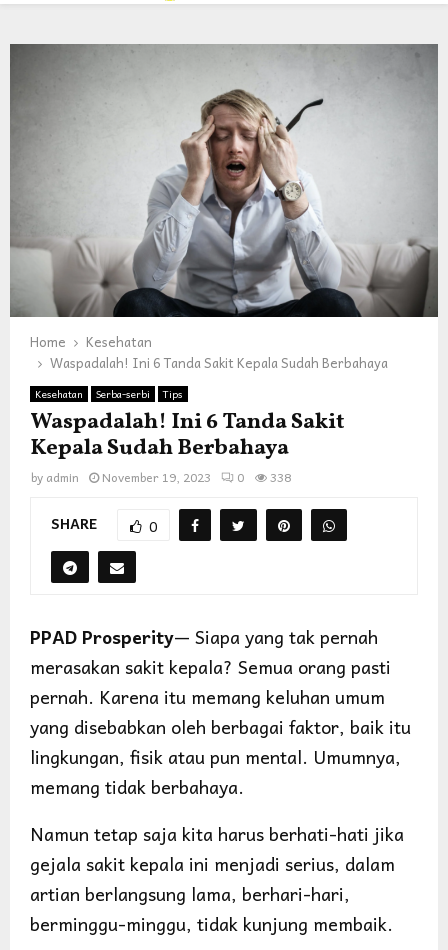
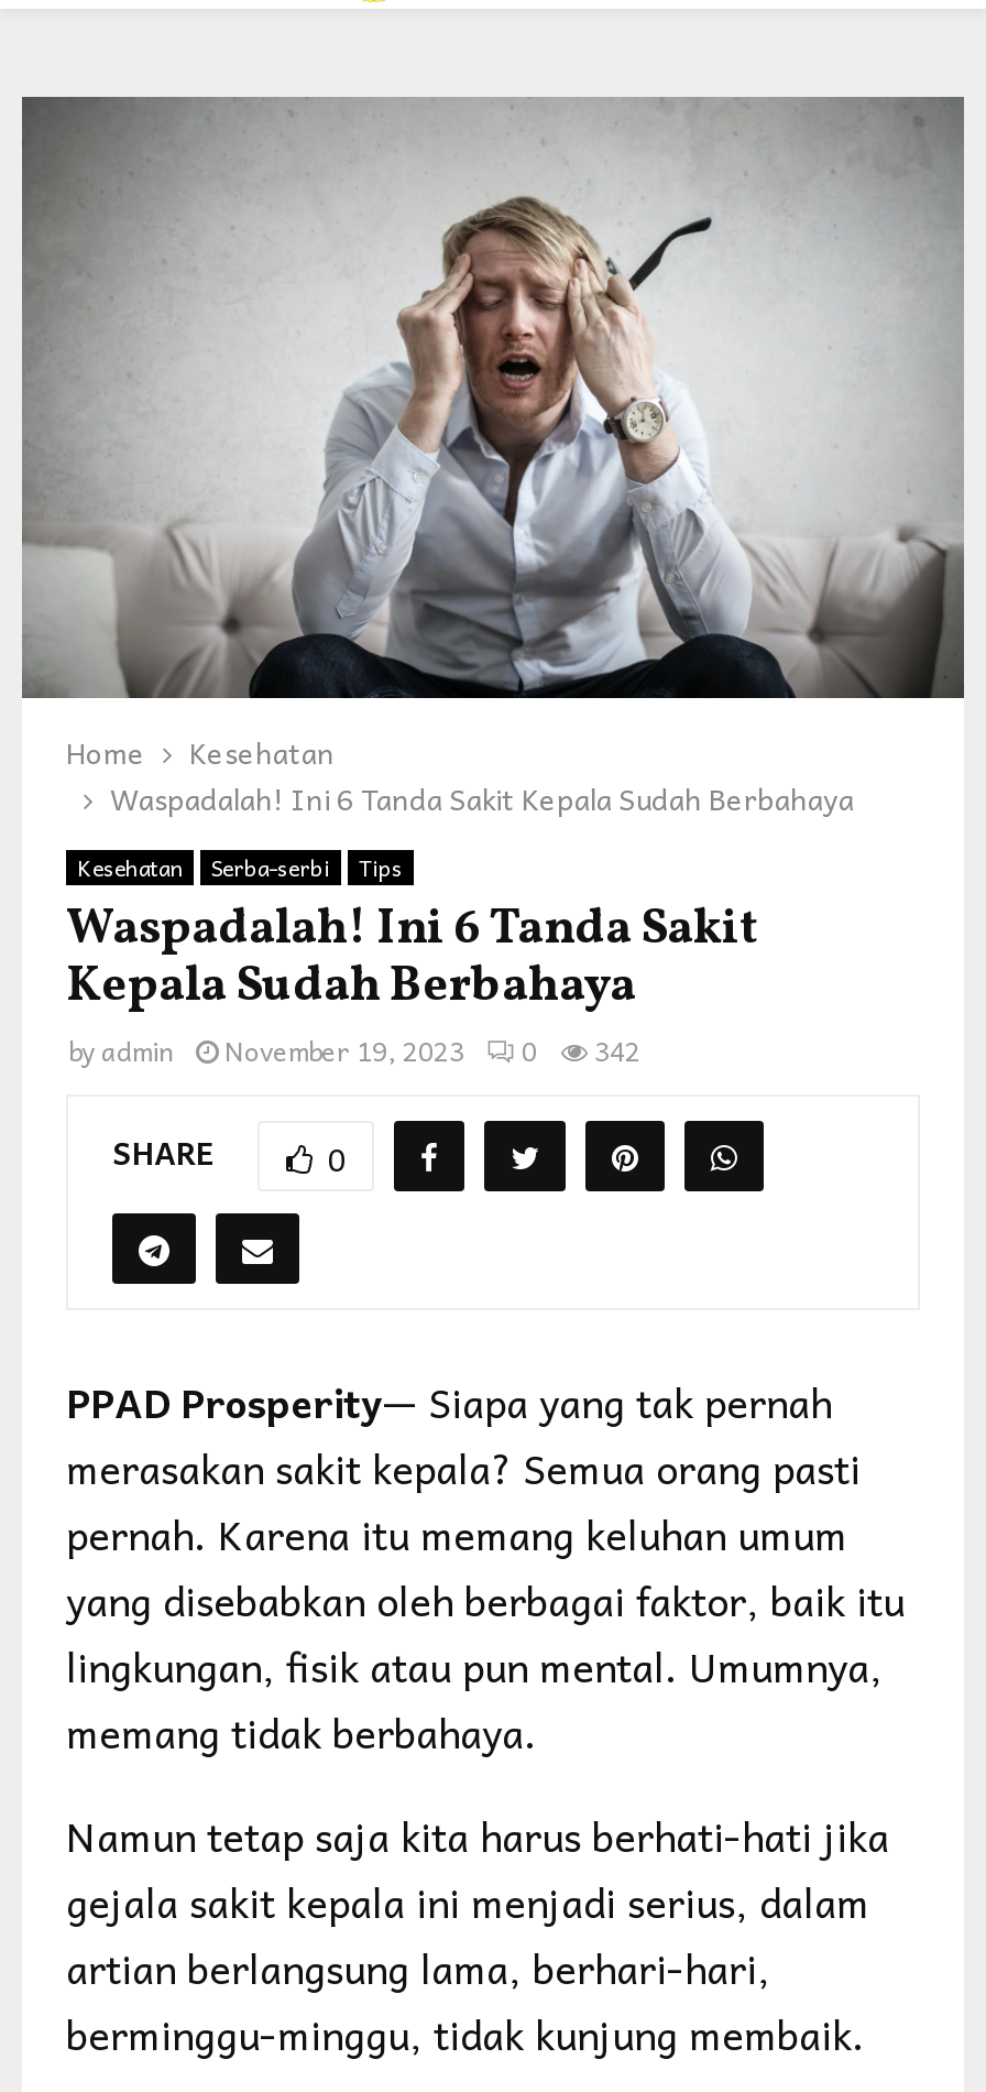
[31,467,291,487] by admin November 19, 2023 0 338 -> [68,1029,640,1073] by admin November 19, 2023 0 342

